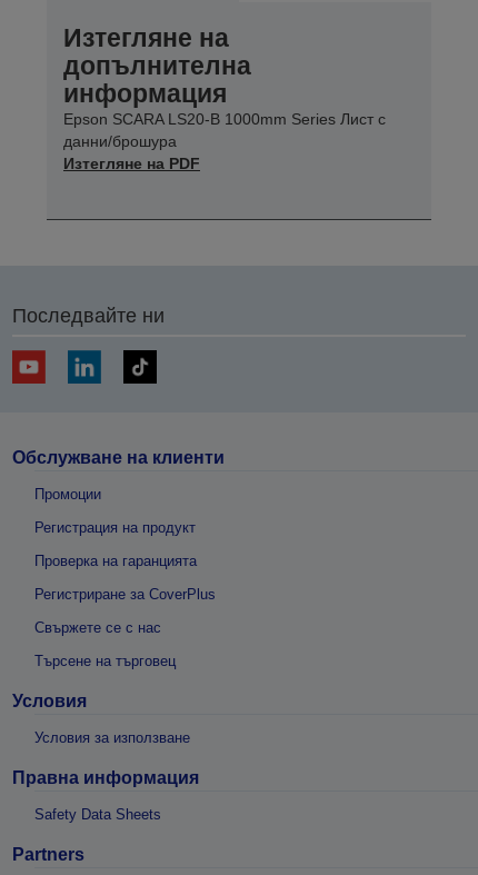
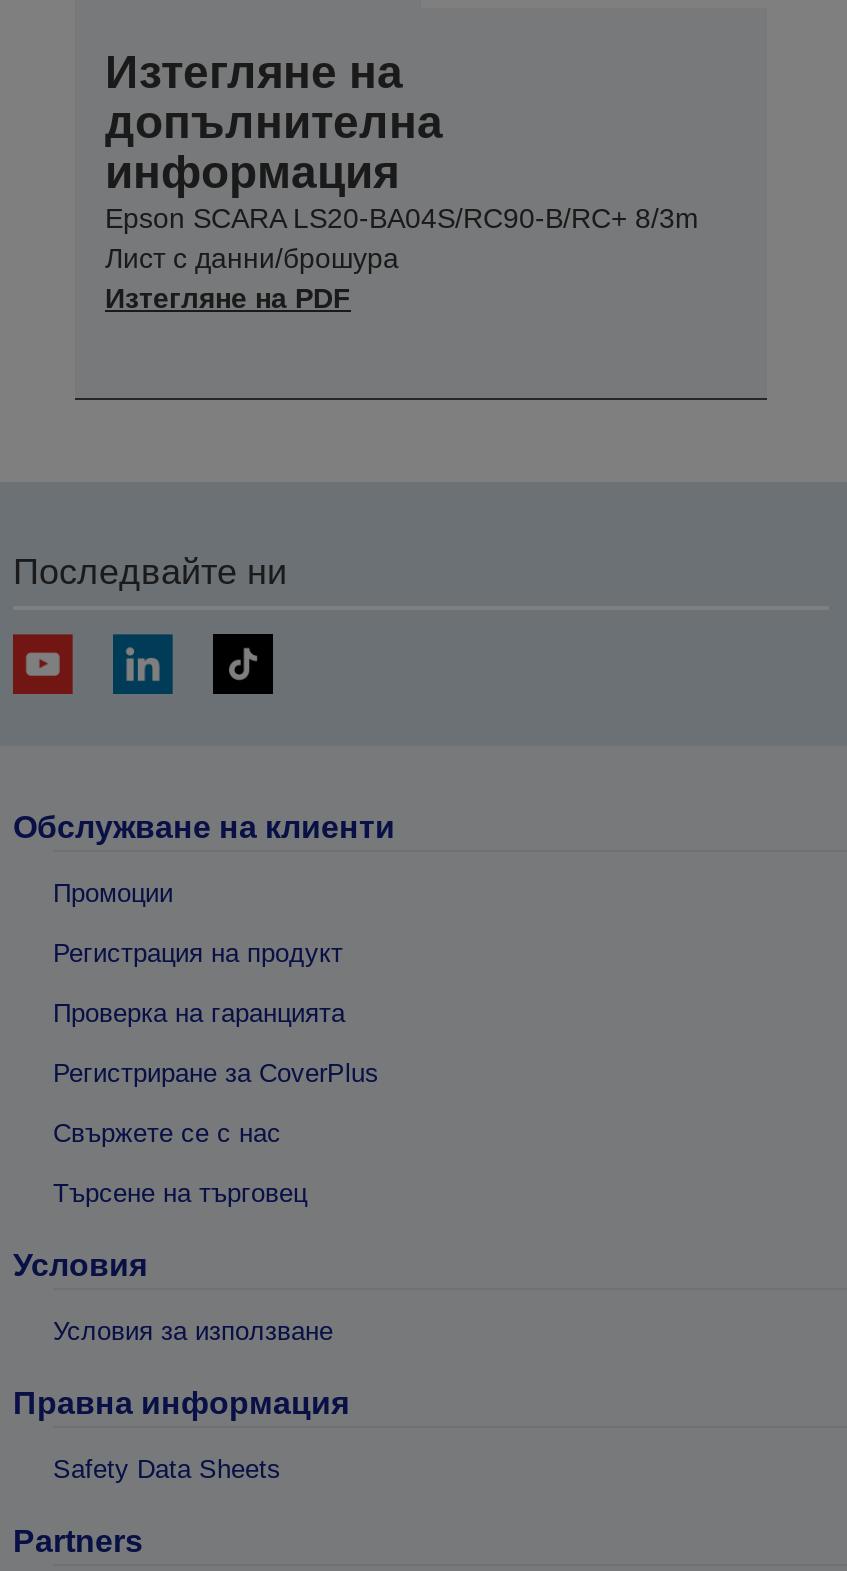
[63,110,386,150] Epson SCARA LS20-B 1000mm Series Лист с | данни/брошура -> [105,201,699,273] Epson SCARA LS20-BA04S/RC90-B/RC+ 8/3m | Лист с данни/брошура

